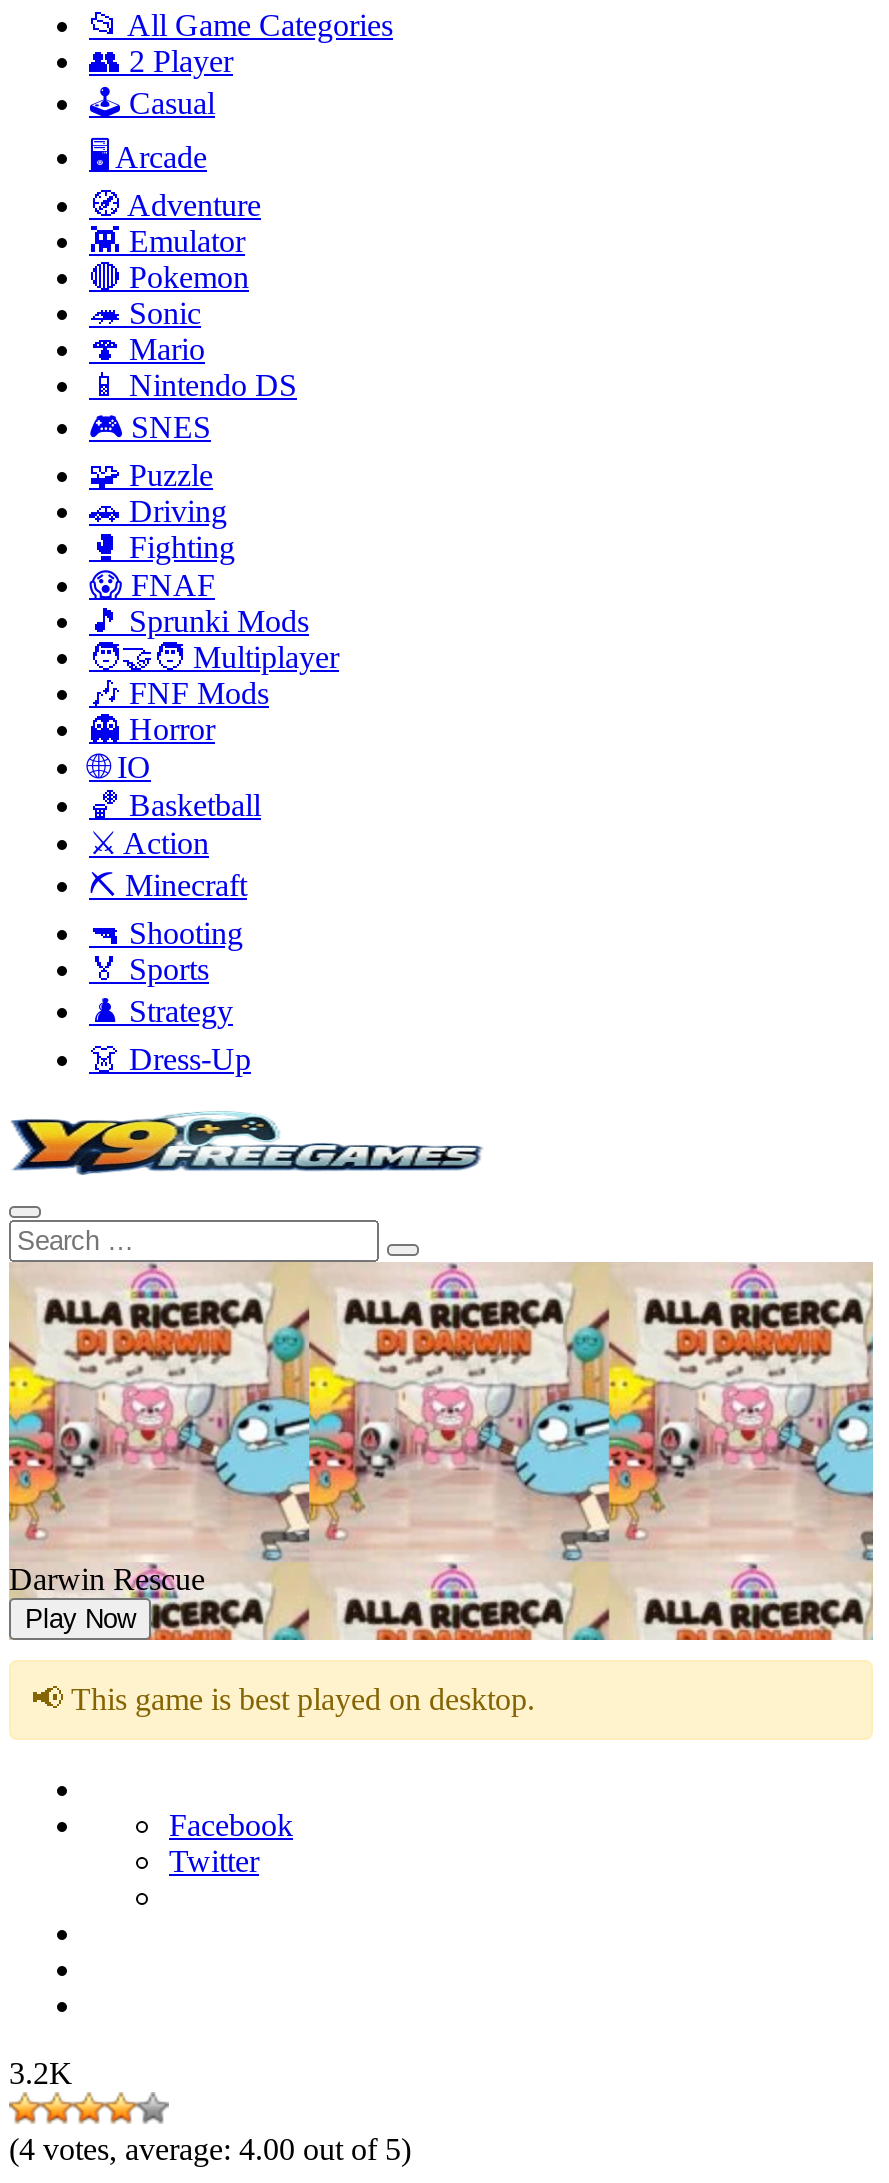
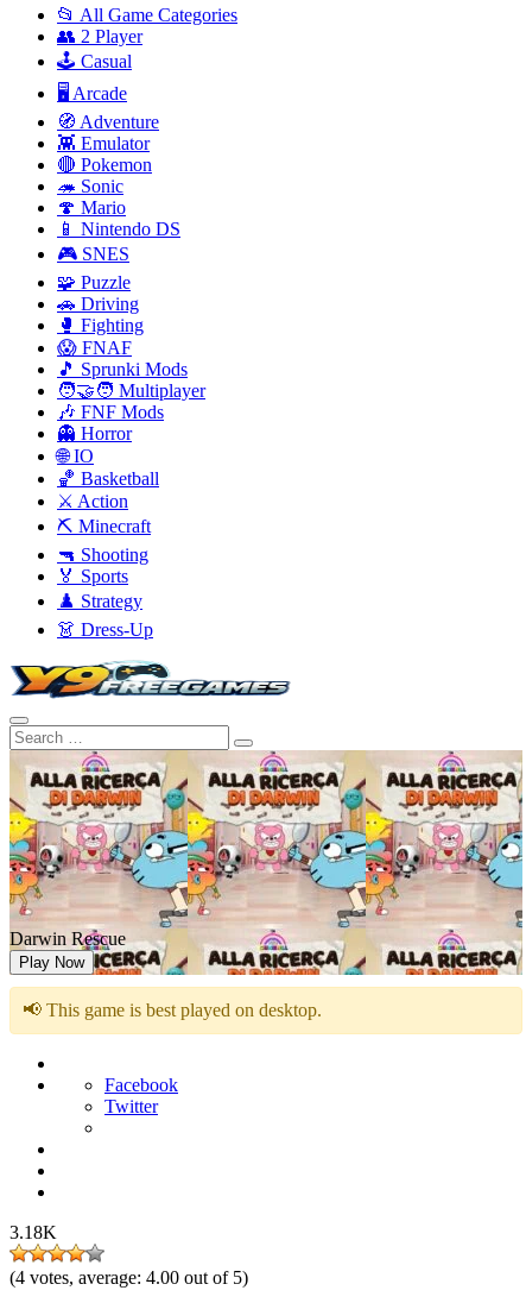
[9,2056,73,2090] 3.2K -> [9,1222,57,1242] 3.18K

